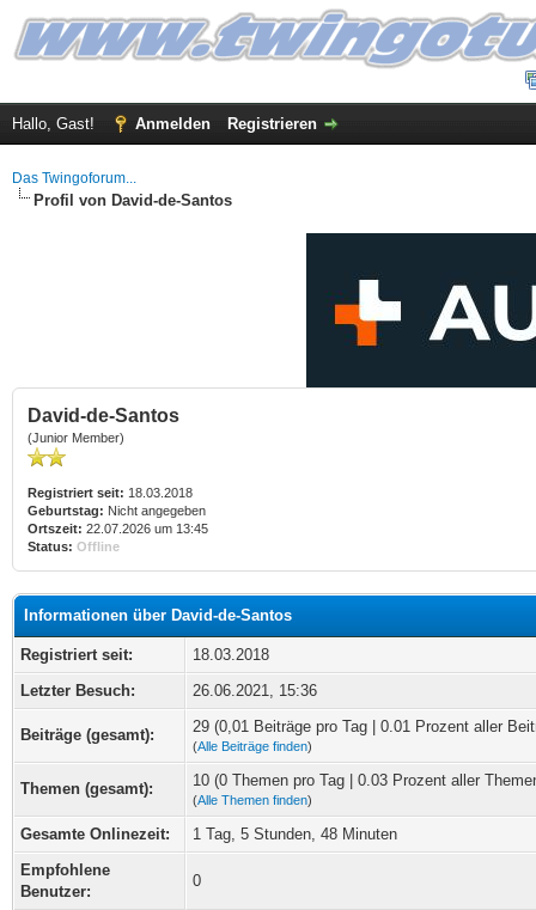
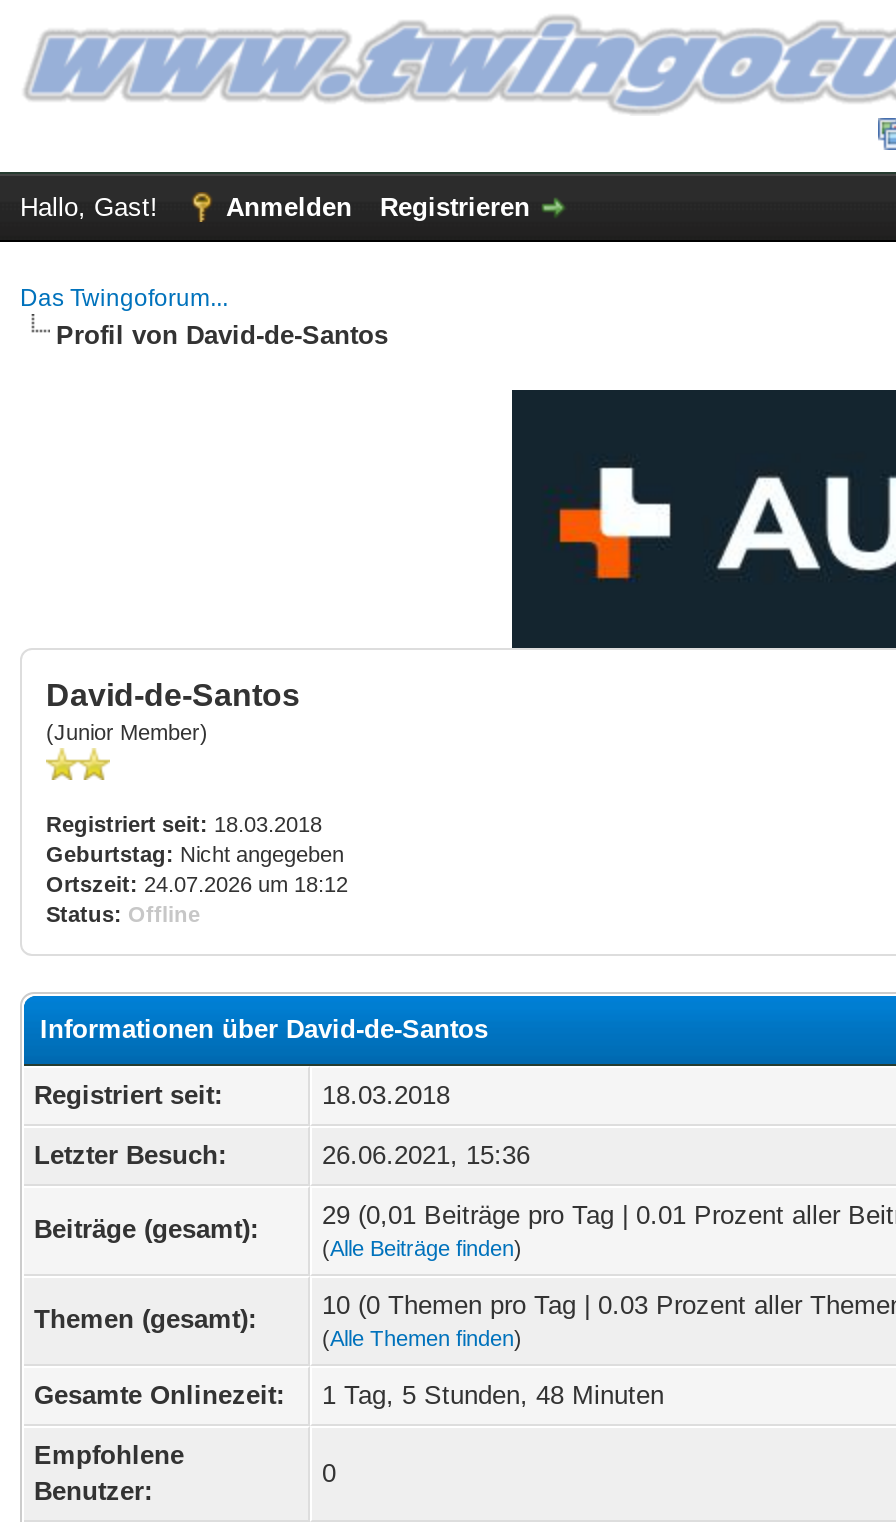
[28,521,208,536] Ortszeit: 22.07.2026 um 13:45 -> [46,872,348,896] Ortszeit: 24.07.2026 um 18:12

